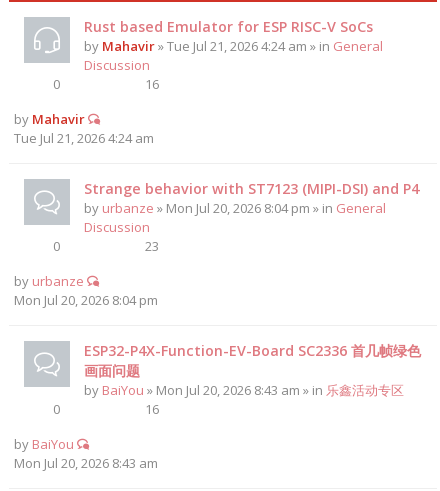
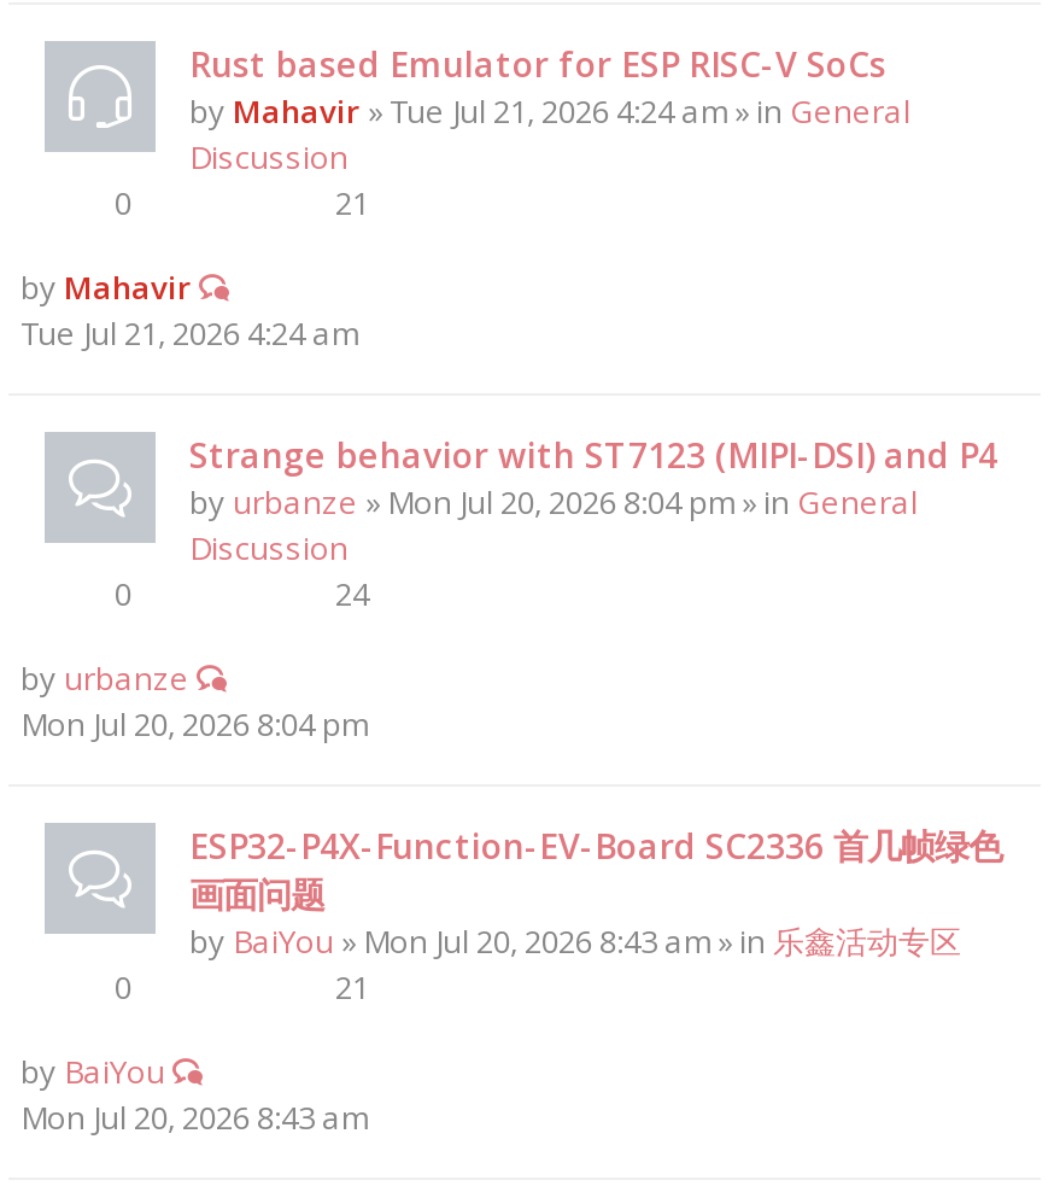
[144,75,158,93] 16 -> [335,181,369,224] 21
[144,237,158,255] 23 -> [335,572,369,615] 24
[144,400,158,418] 16 -> [335,965,369,1009] 21

